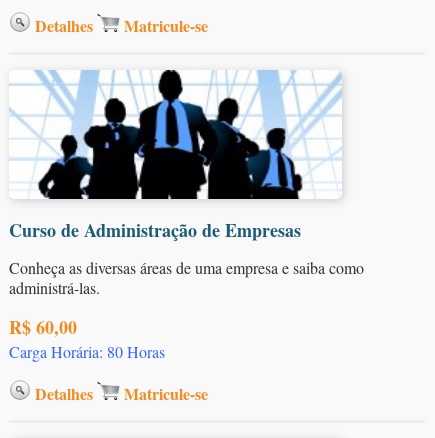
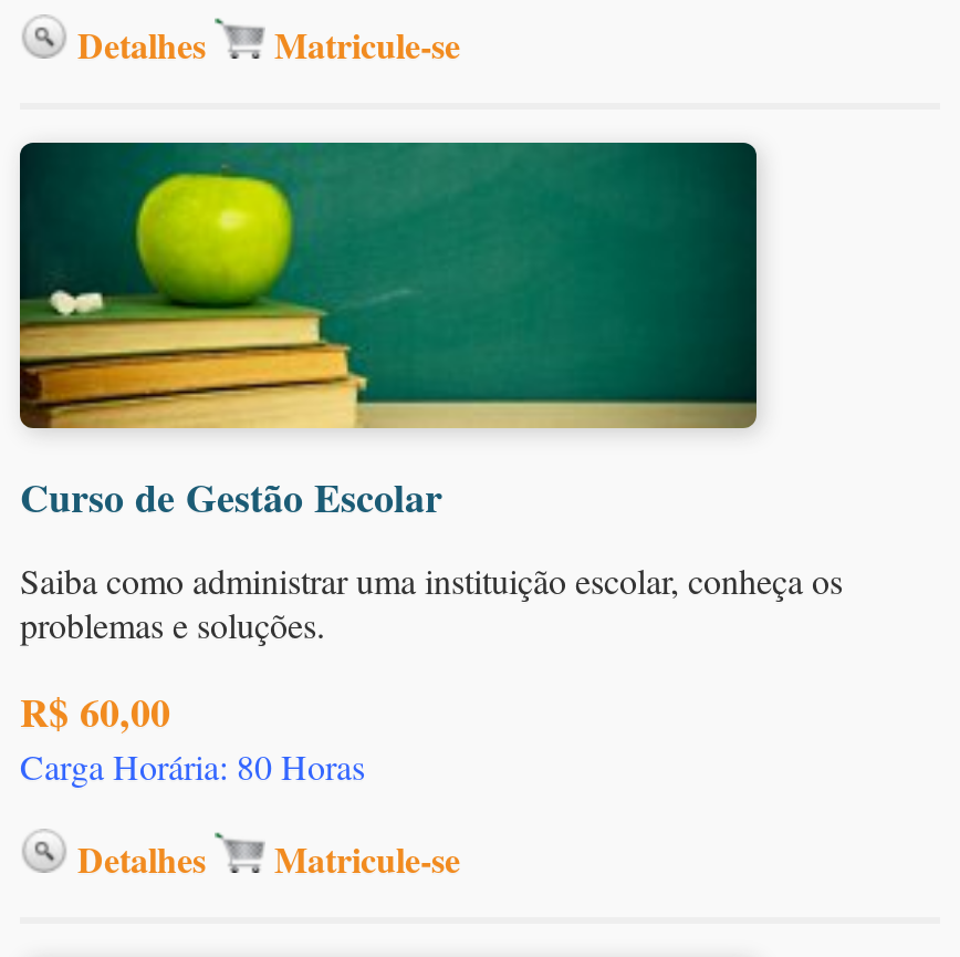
[9,70,342,243] [image] | Curso de Administração de Empresas -> [18,141,759,526] [image] | Curso de Gestão Escolar
[9,257,364,298] Conheça as diversas áreas de uma empresa e saiba como | administrá-las. -> [20,556,843,647] Saiba como administrar uma instituição escolar, conheça os | problemas e soluções.

